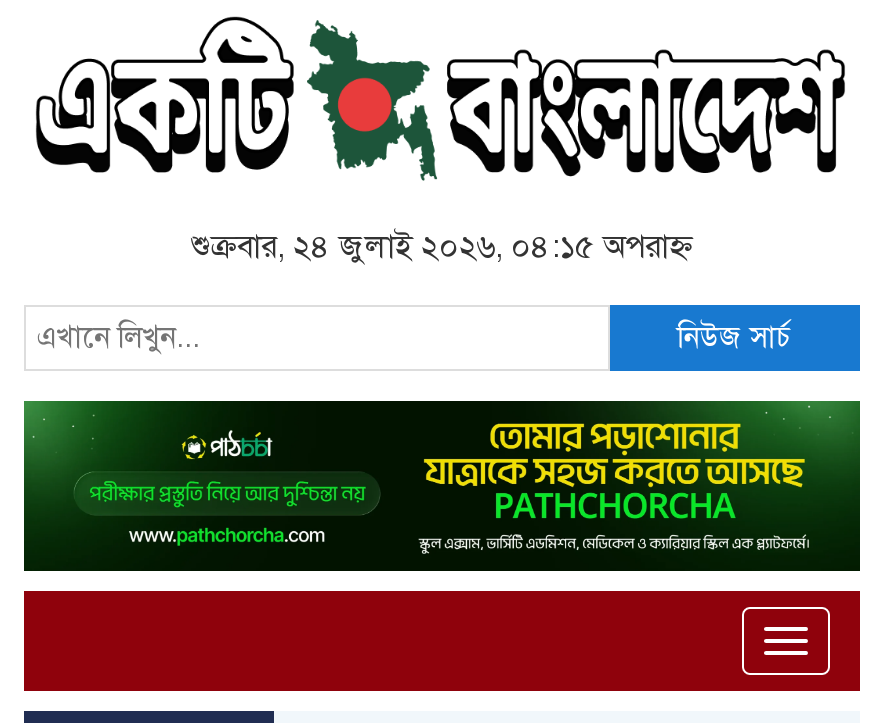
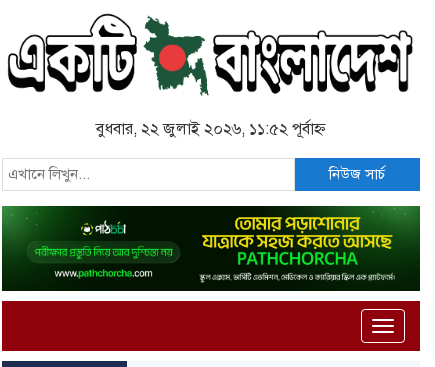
[191,228,693,268] শুক্রবার, ২৪ জুলাই ২০২৬, ০৪:১৫ অপরাহ্ন -> [96,119,326,139] বুধবার, ২২ জুলাই ২০২৬, ১১:৫২ পূর্বাহ্ন

